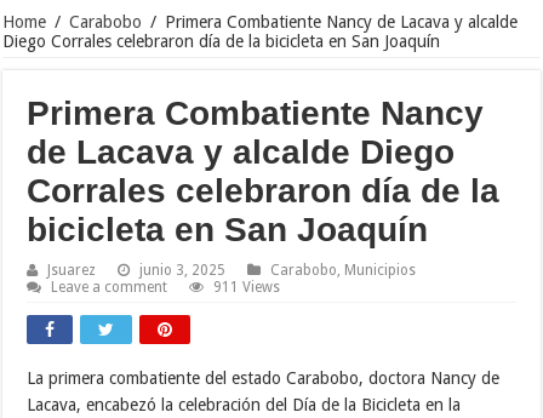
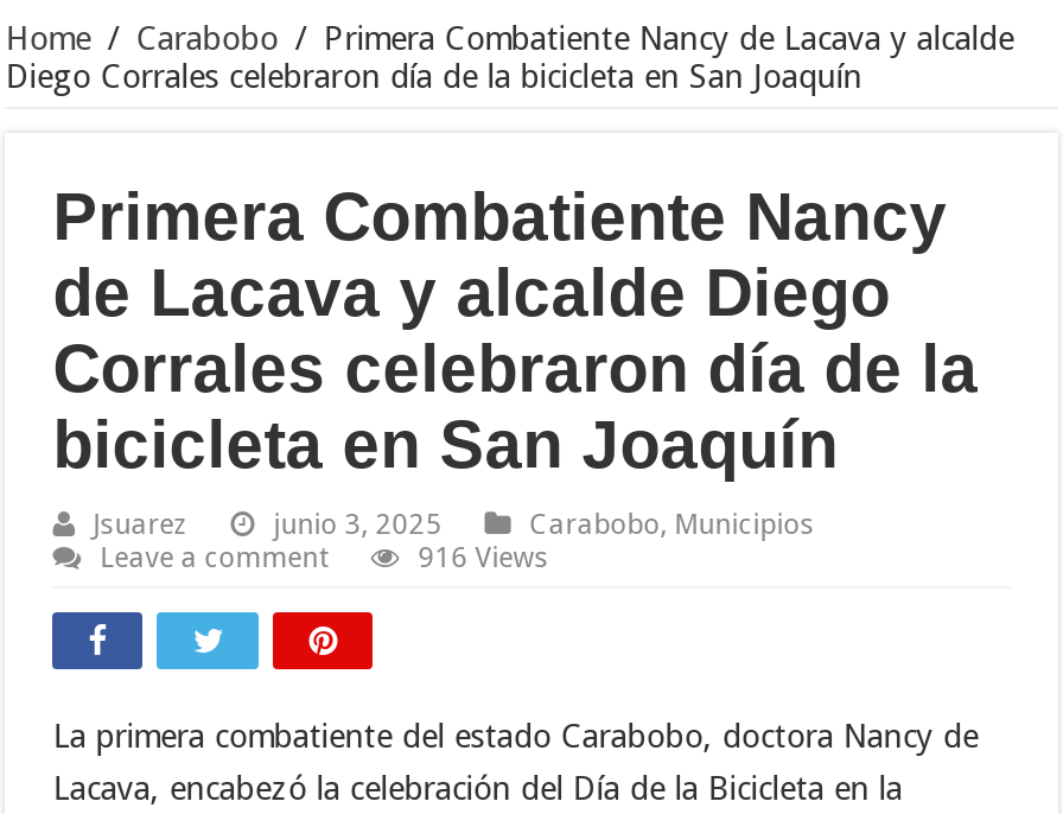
[214,278,280,295] 911 Views -> [418,540,549,573] 916 Views

